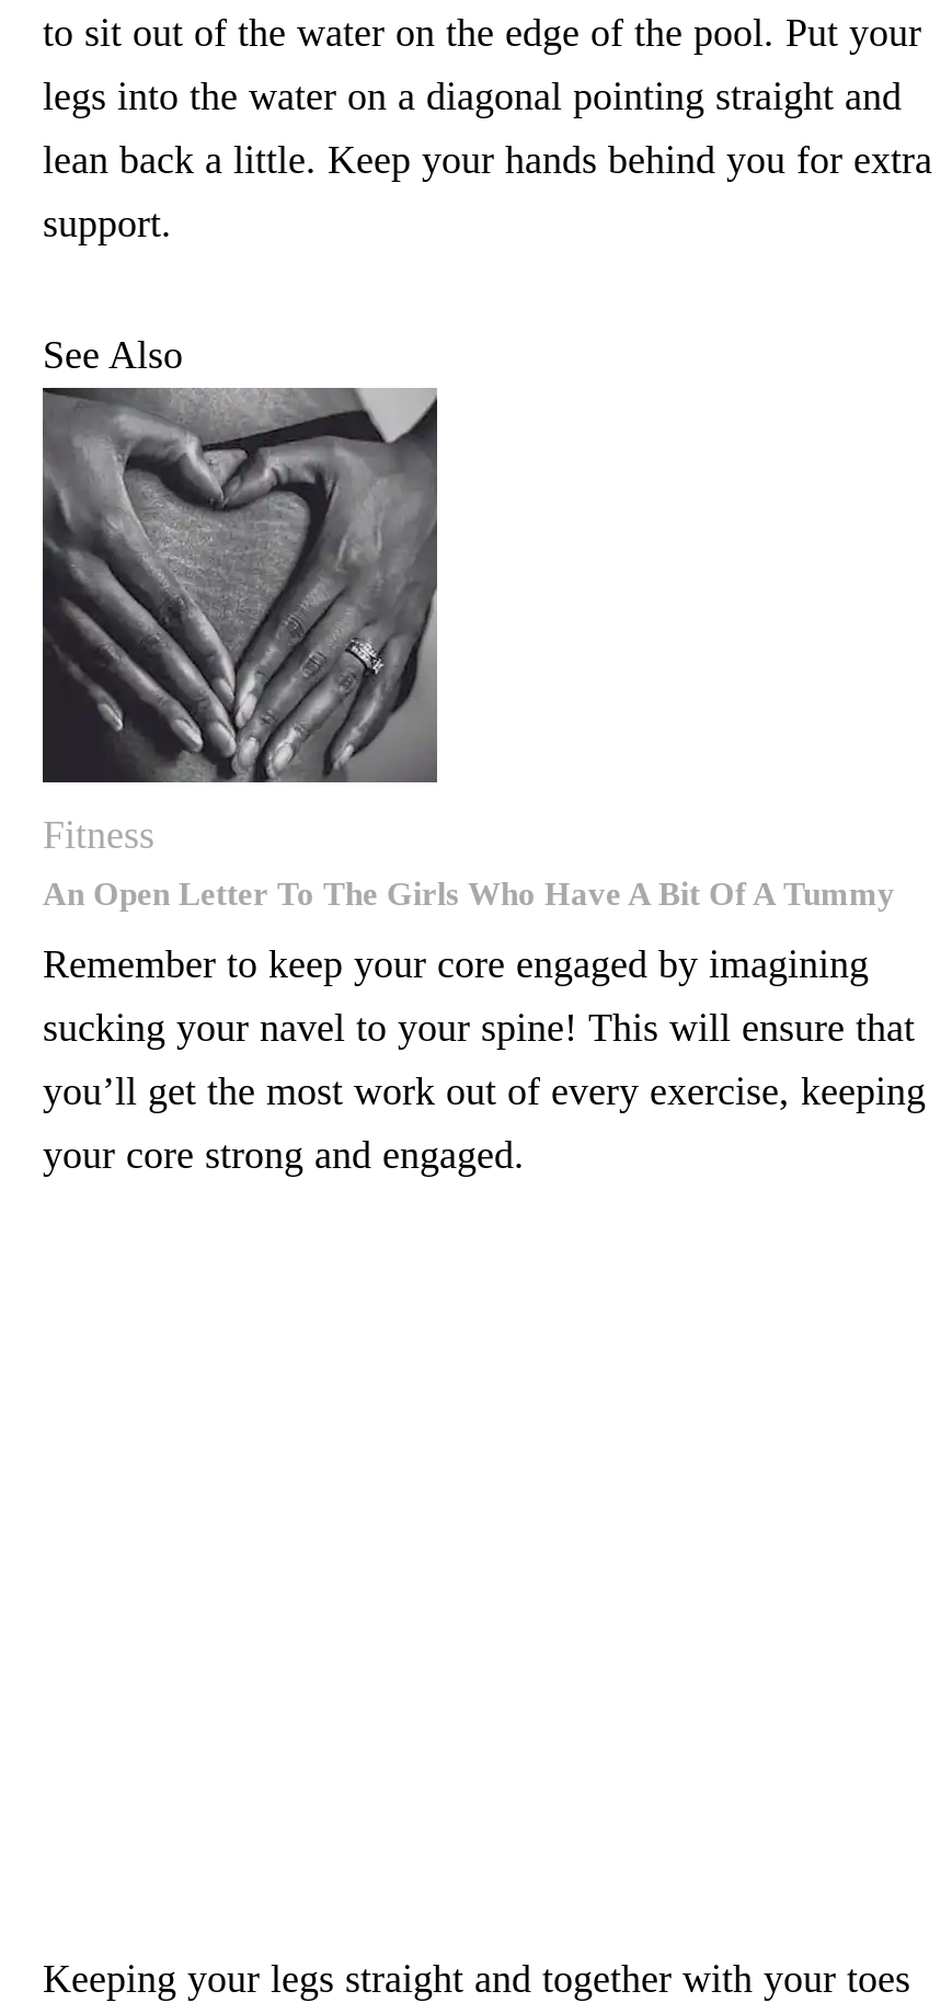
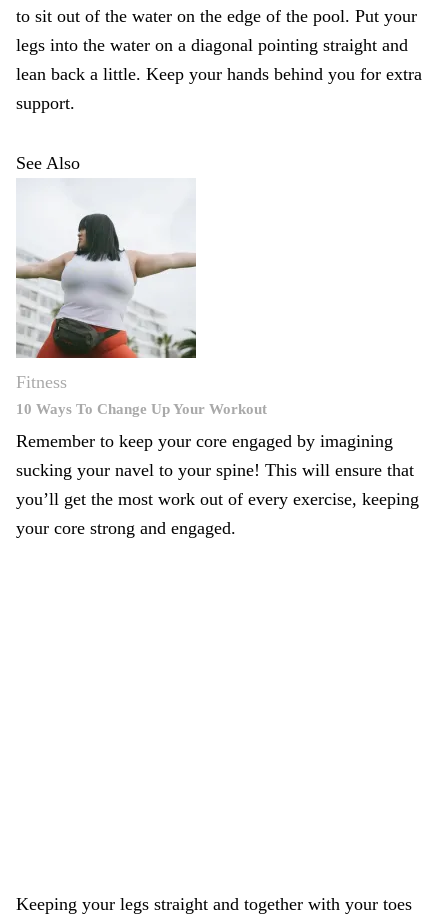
[41,386,439,785] [image] -> [15,178,197,359] [image]
[43,876,895,911] An Open Letter To The Girls Who Have A Bit Of A Tummy -> [16,400,267,416] 10 Ways To Change Up Your Workout

